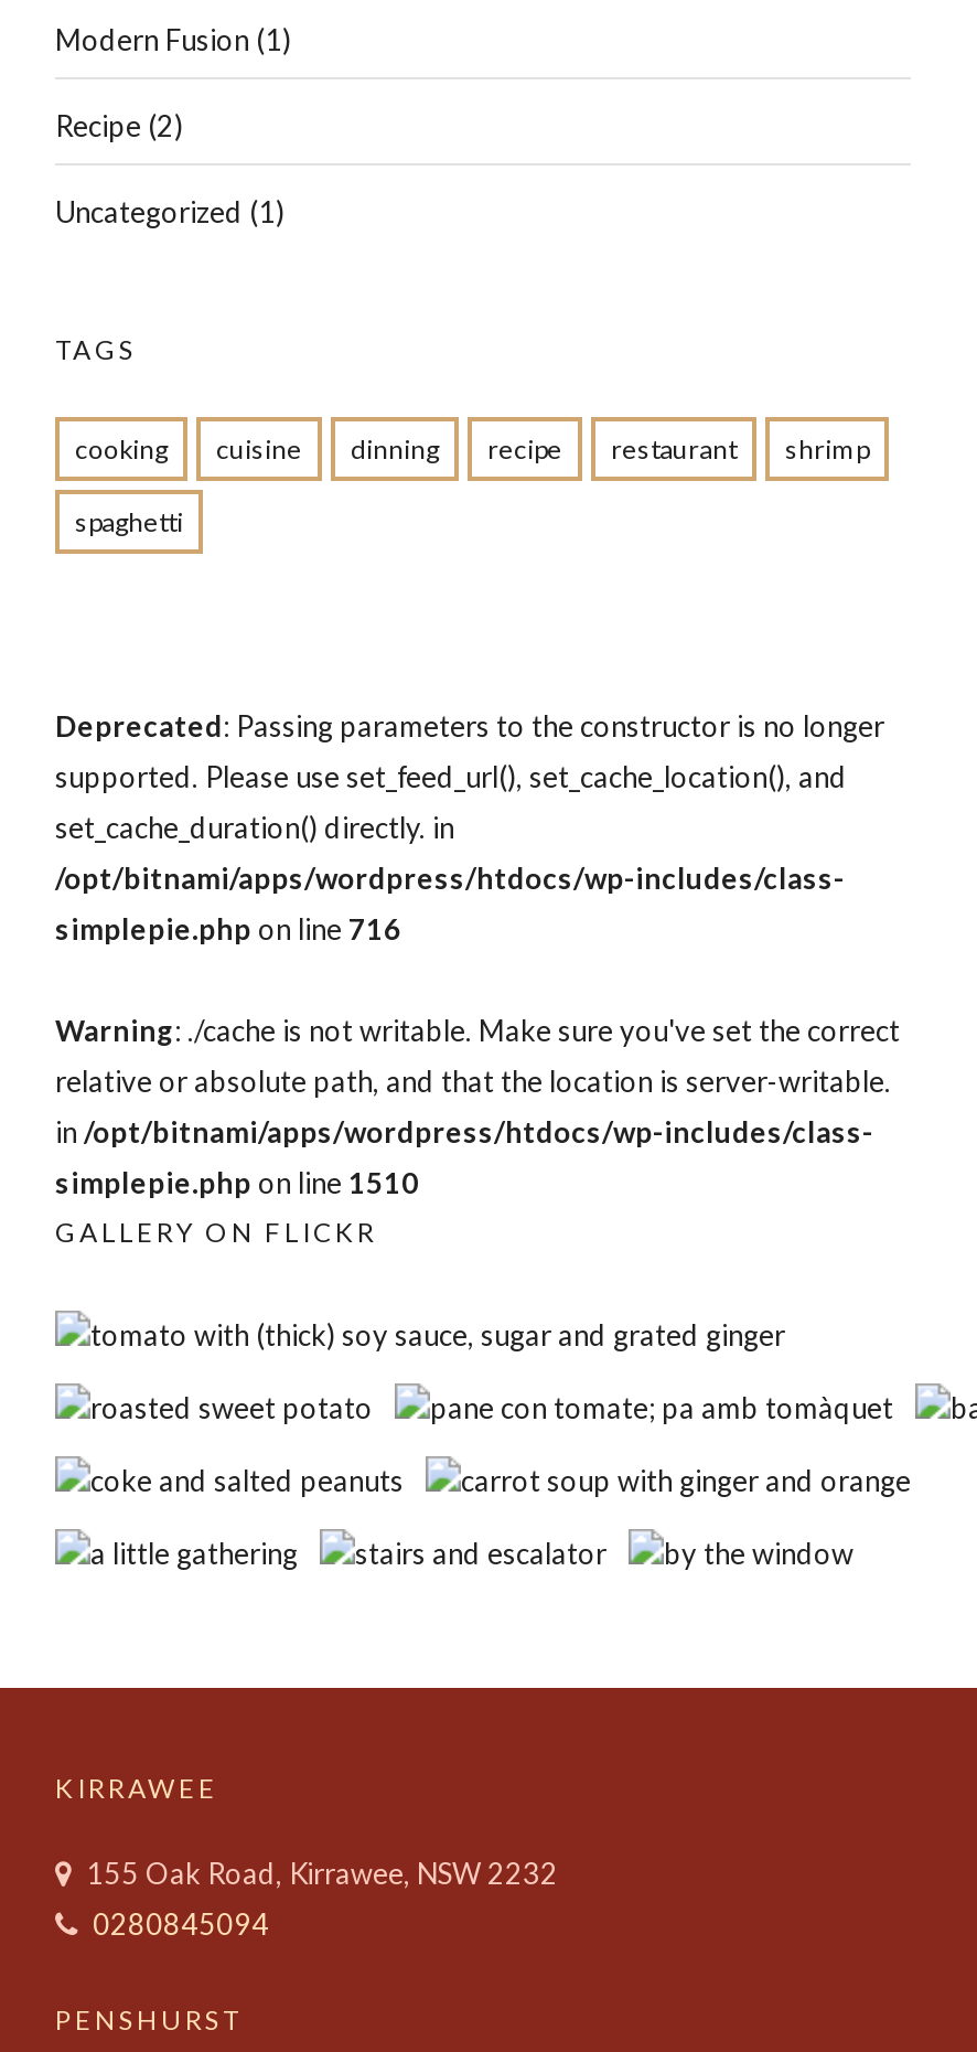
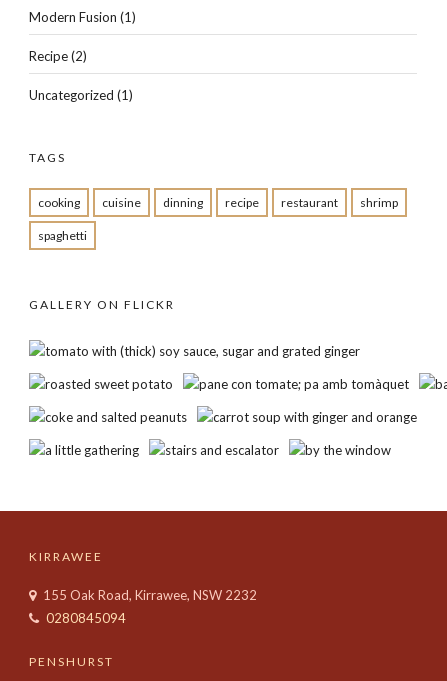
[55,708,900,1201] Deprecated: Passing parameters to the constructor is no longer | supported. Please use set_feed_url(), set_cache_location(), and | set_cache_duration() directly. in | /opt/bitnami/apps/wordpress/htdocs/wp-includes/class- | simplepie.php on line 716 | Warning: ./cache is not writable. Make sure you've set the correct | relative or absolute path, and that the location is server-writable. | in /opt/bitnami/apps/wordpress/htdocs/wp-includes/class- | simplepie.php on line 1510 -> none

